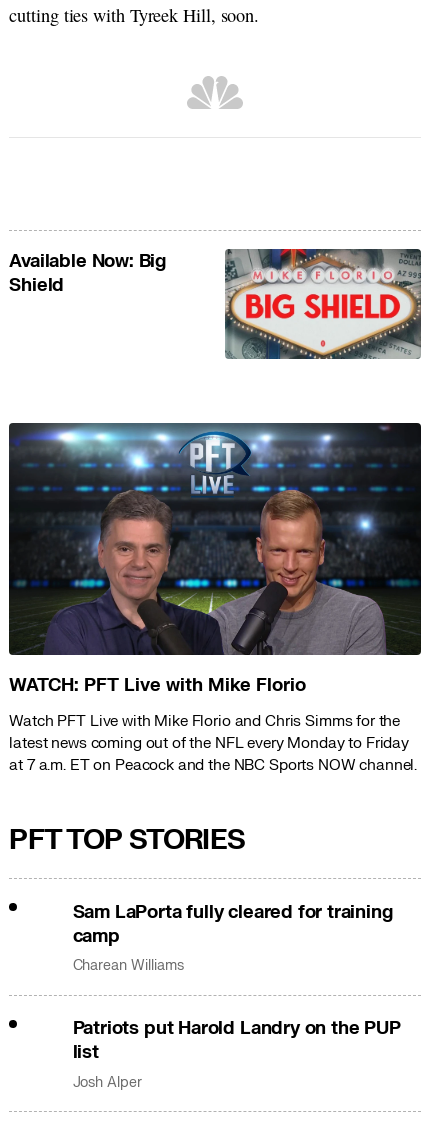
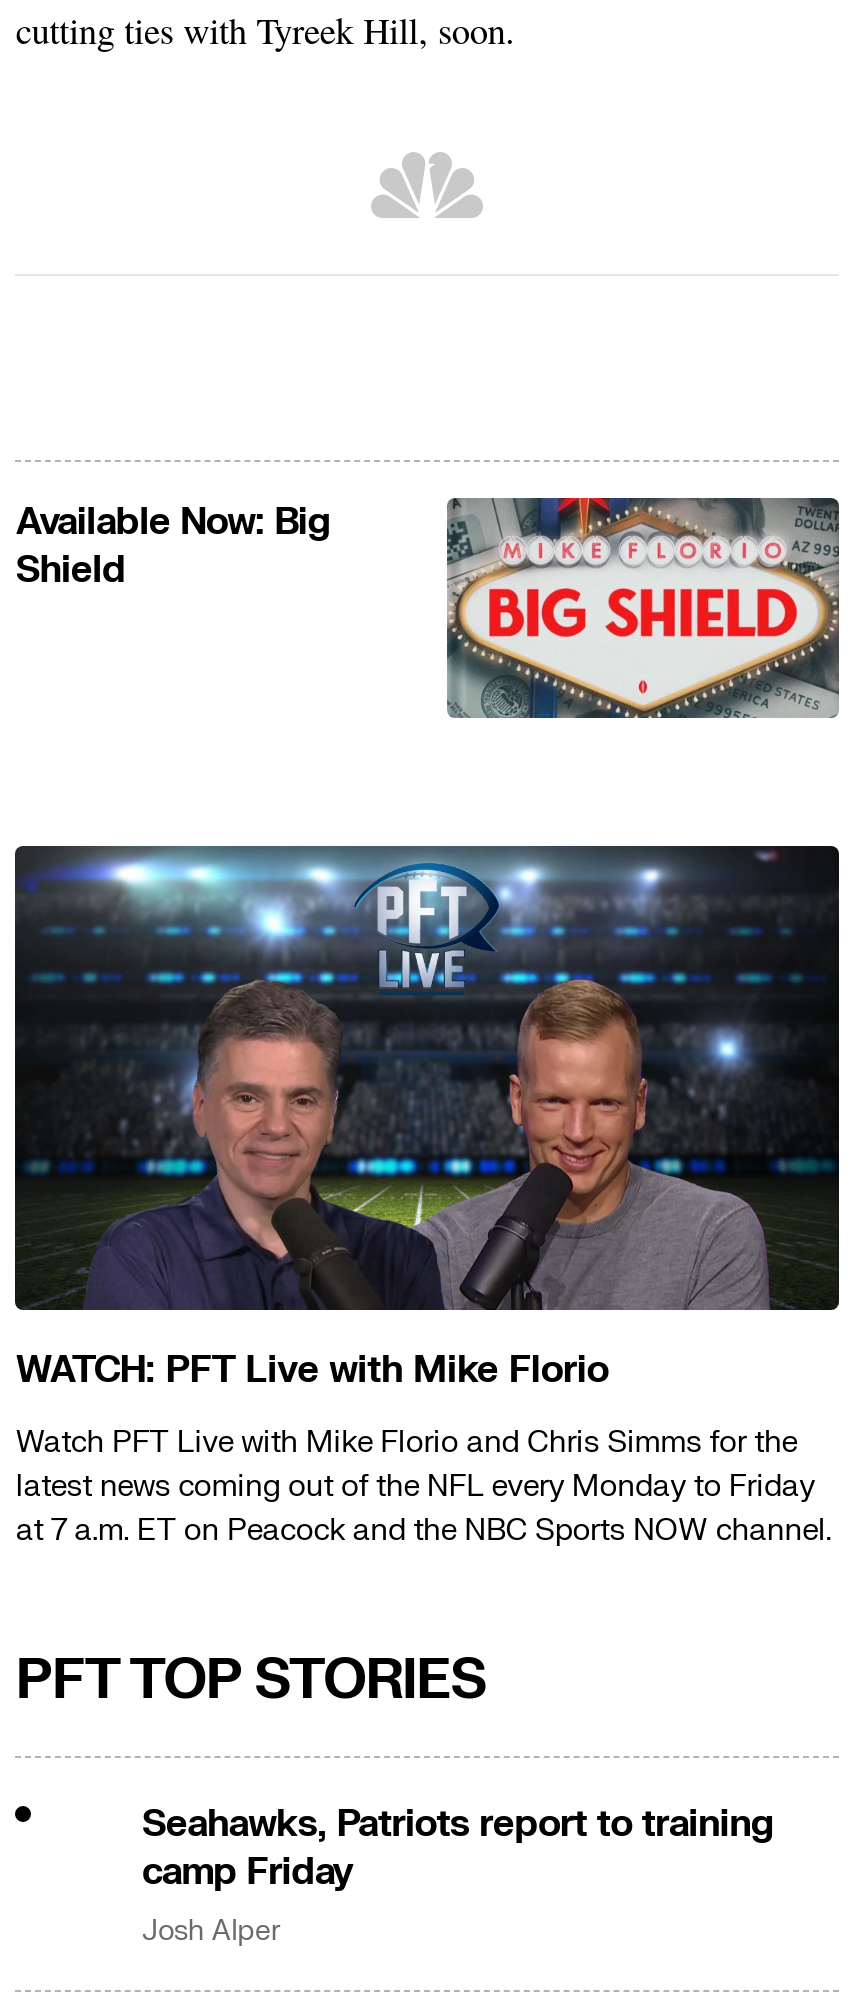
[72,900,401,1064] Sam LaPorta fully cleared for training | camp | Charean Williams | Patriots put Harold Landry on the PUP | list -> [142,1800,772,1896] Seahawks, Patriots report to training | camp Friday

